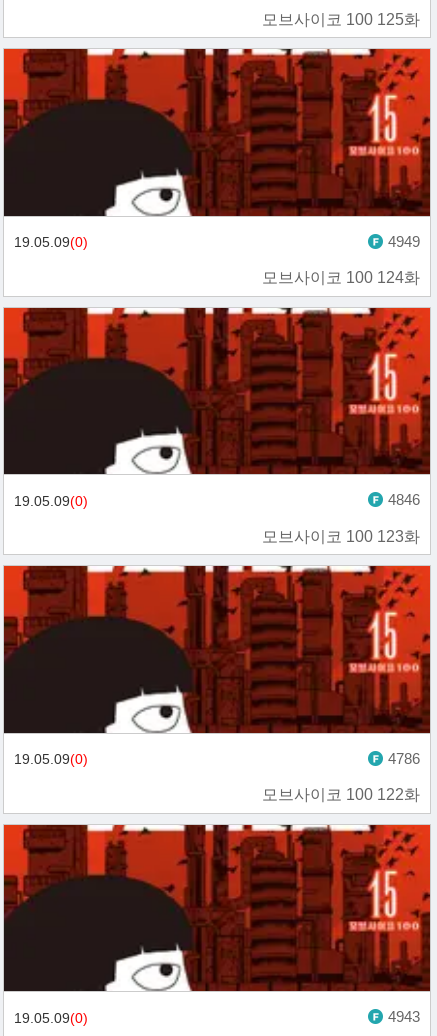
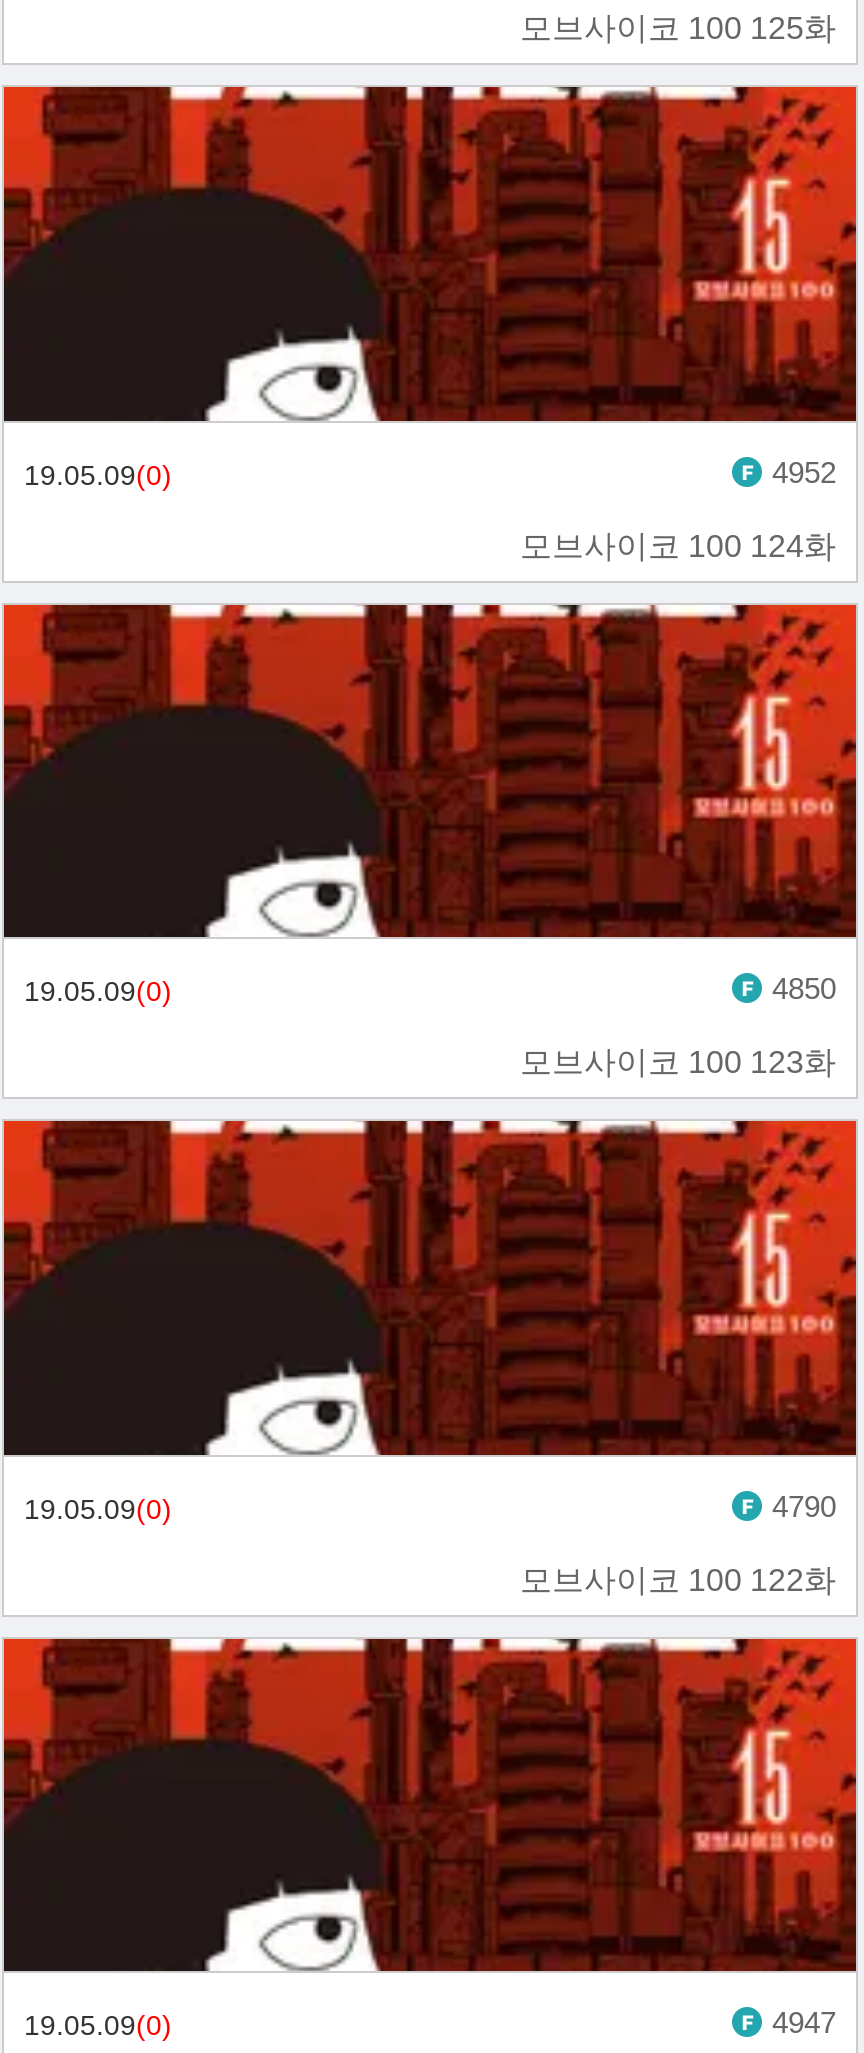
[388,233,420,250] 4949 -> [772,454,836,488] 4952
[388,491,420,508] 4846 -> [772,971,836,1005] 4850
[388,750,420,767] 4786 -> [772,1488,836,1522] 4790
[388,1008,420,1025] 4943 -> [772,2005,836,2039] 4947

